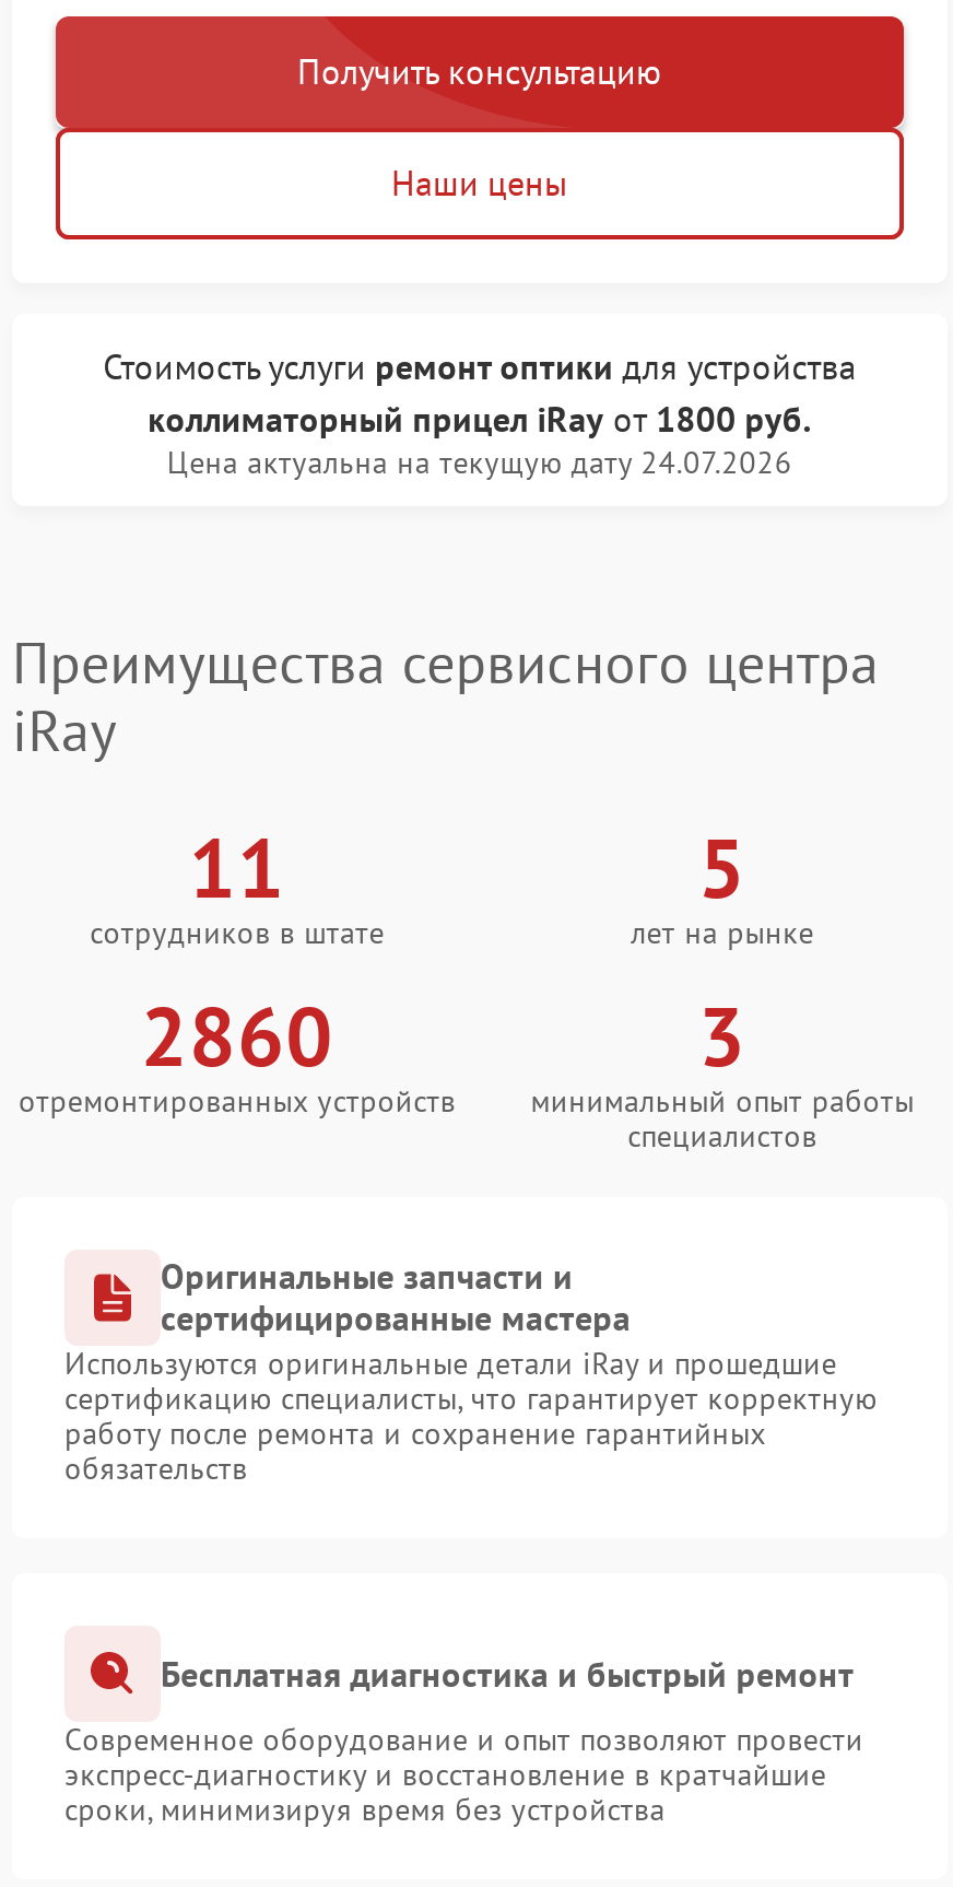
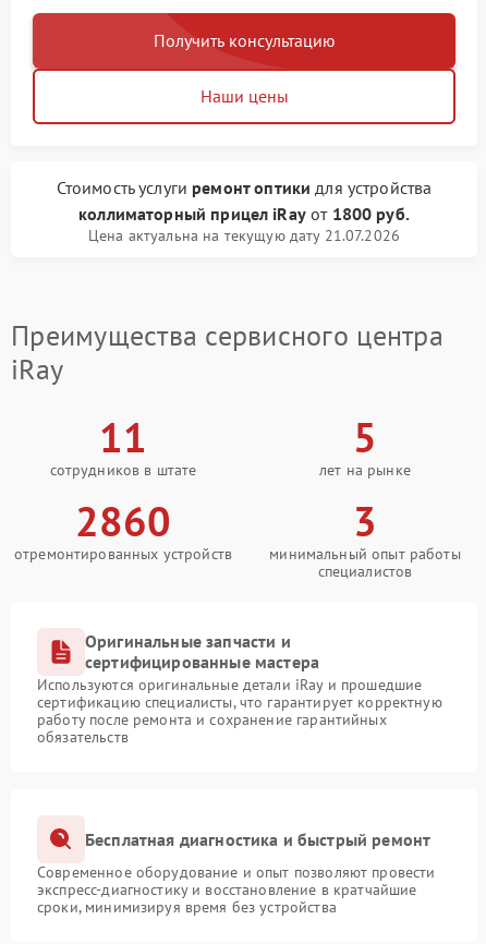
[167,443,793,482] Цена актуальна на текущую дату 24.07.2026 -> [88,226,400,245] Цена актуальна на текущую дату 21.07.2026

